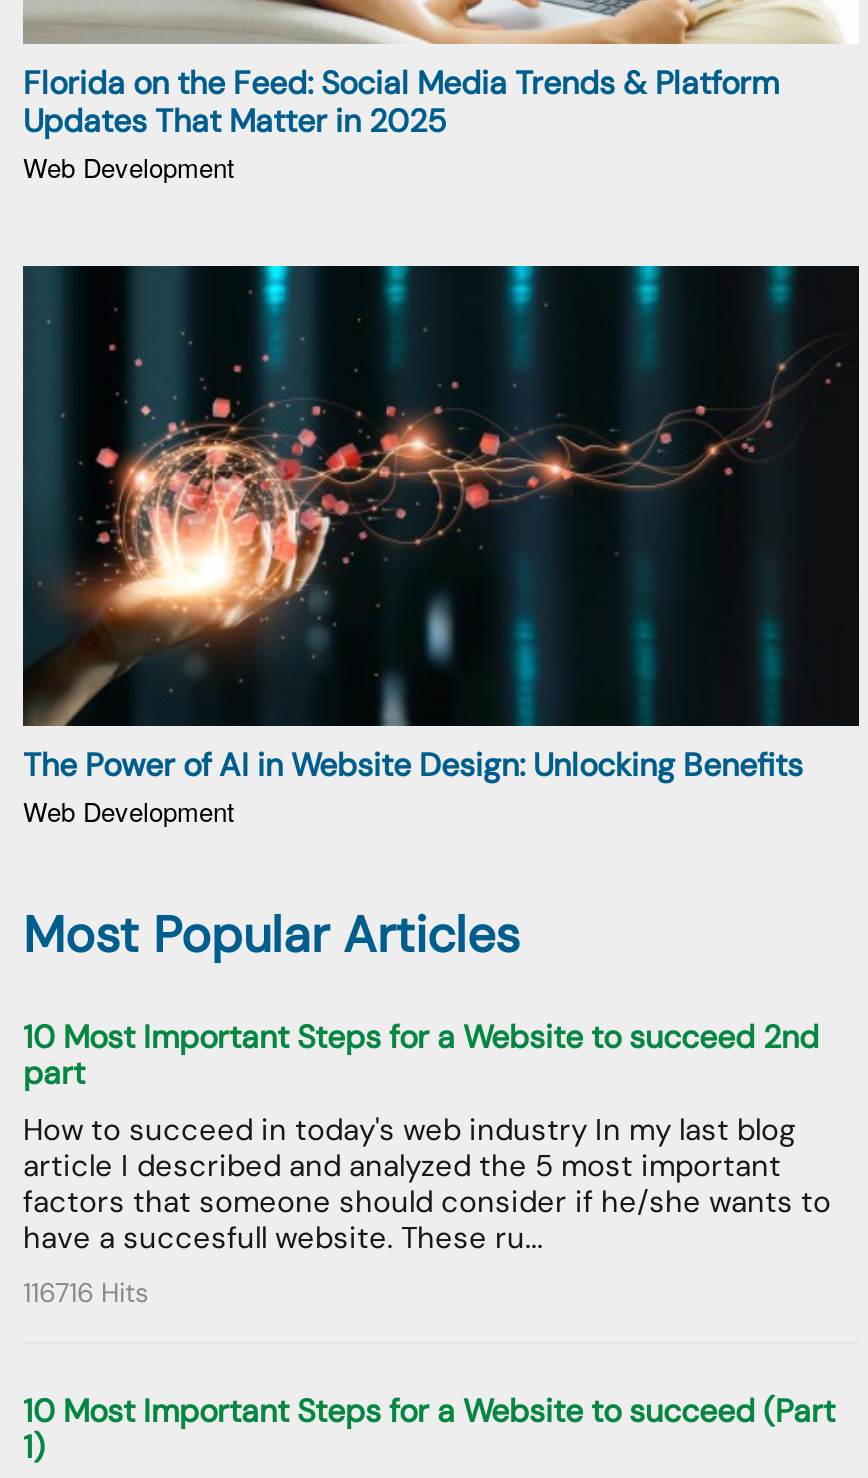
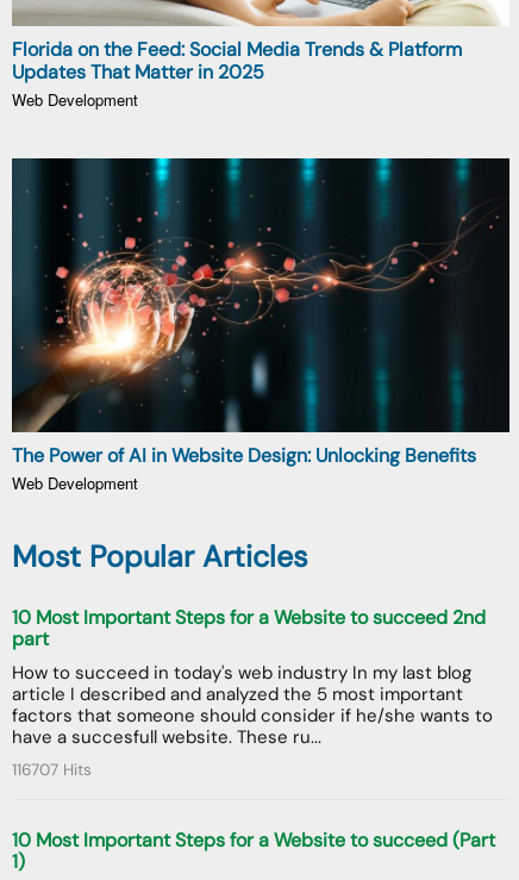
[23,1275,149,1309] 116716 Hits -> [12,759,92,779] 116707 Hits

